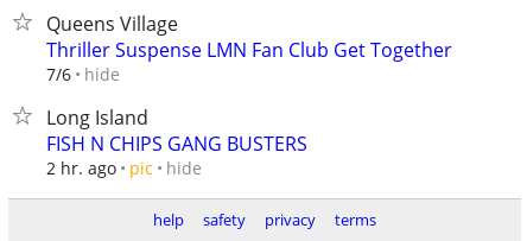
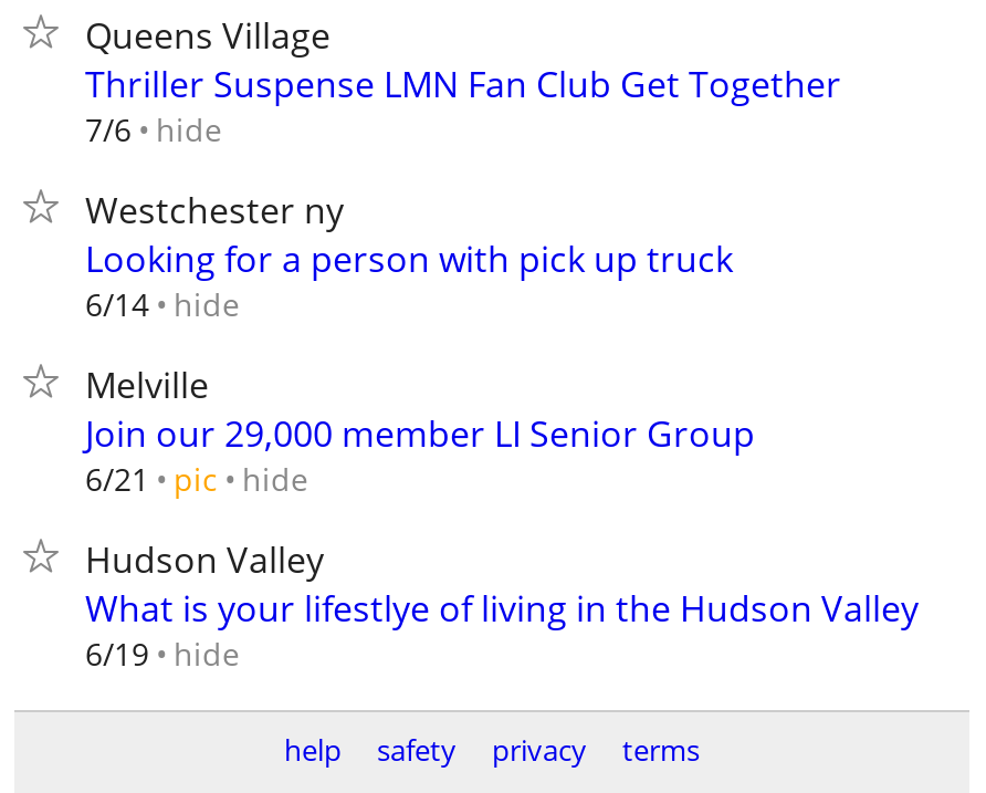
[46,104,307,179] Long Island | FISH N CHIPS GANG BUSTERS | 2 hr. ago pic hide -> [85,186,919,675] Westchester ny | Looking for a person with pick up truck | 6/14 hide | Melville | Join our 29,000 member LI Senior Group | 6/21 pic hide | Hudson Valley | What is your lifestlye of living in the Hudson Valley | 6/19 hide

